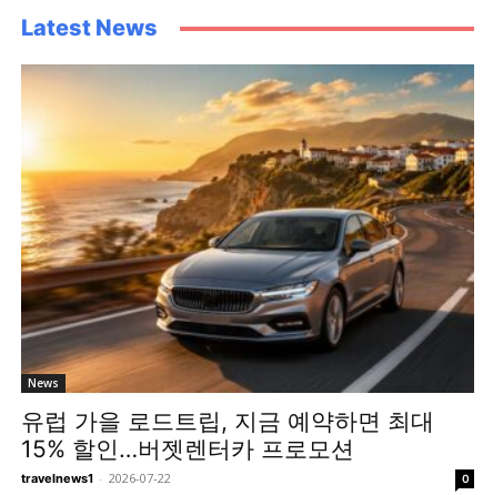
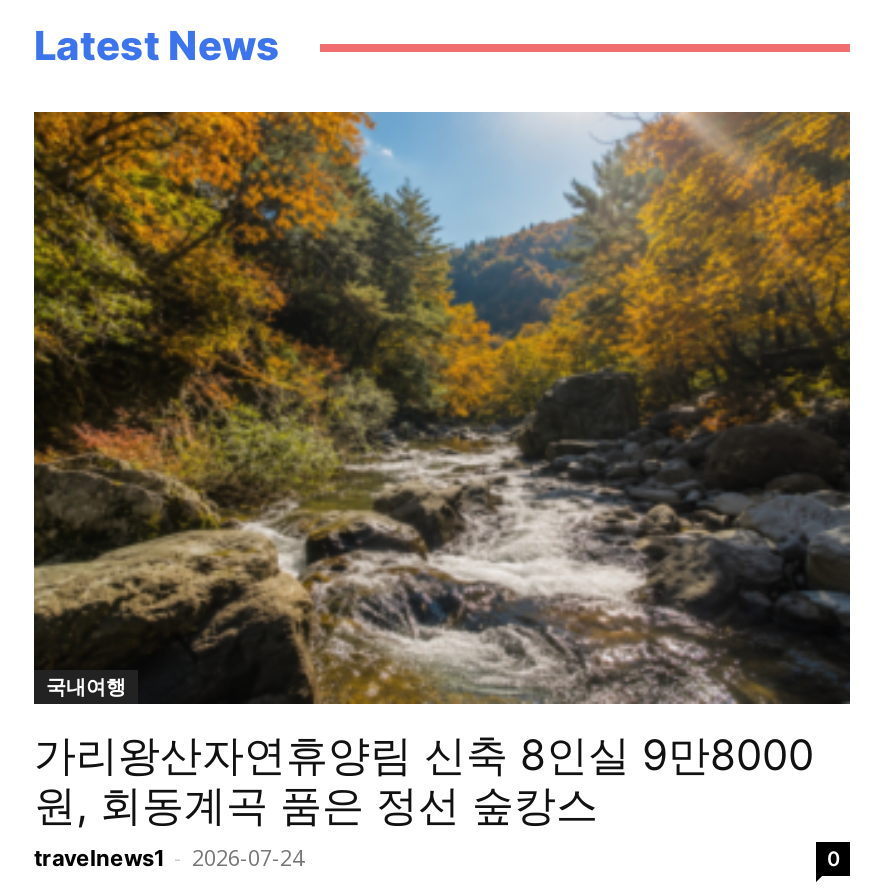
[20,63,475,394] [image] | News -> [32,110,852,706] [image] | 국내여행
[21,407,434,486] 유럽 가을 로드트립, 지금 예약하면 최대 | 15% 할인…버젯렌터카 프로모션 | travelnews1 - 2026-07-22 -> [34,730,814,872] 가리왕산자연휴양림 신축 8인실 9만8000 | 원, 회동계곡 품은 정선 숲캉스 | travelnews1 - 2026-07-24

